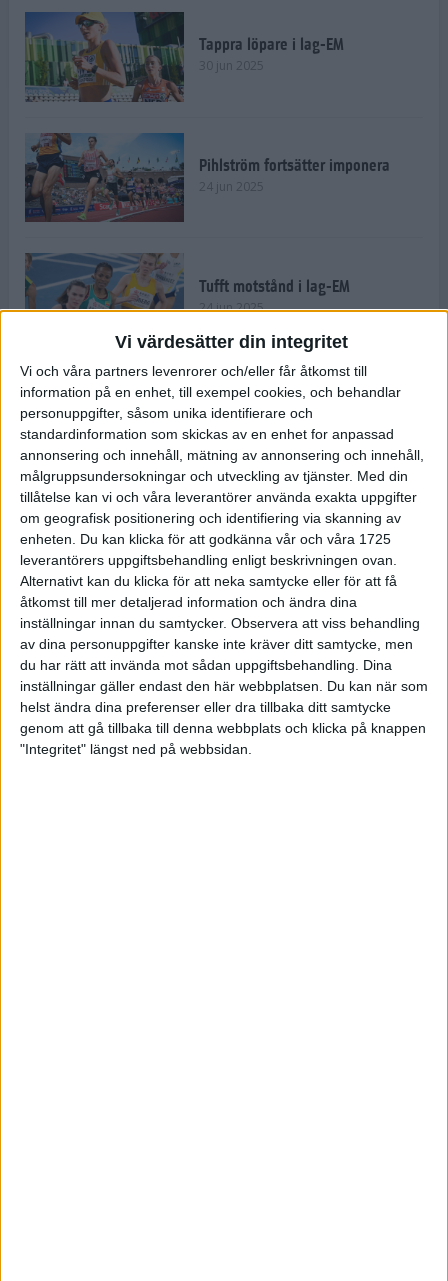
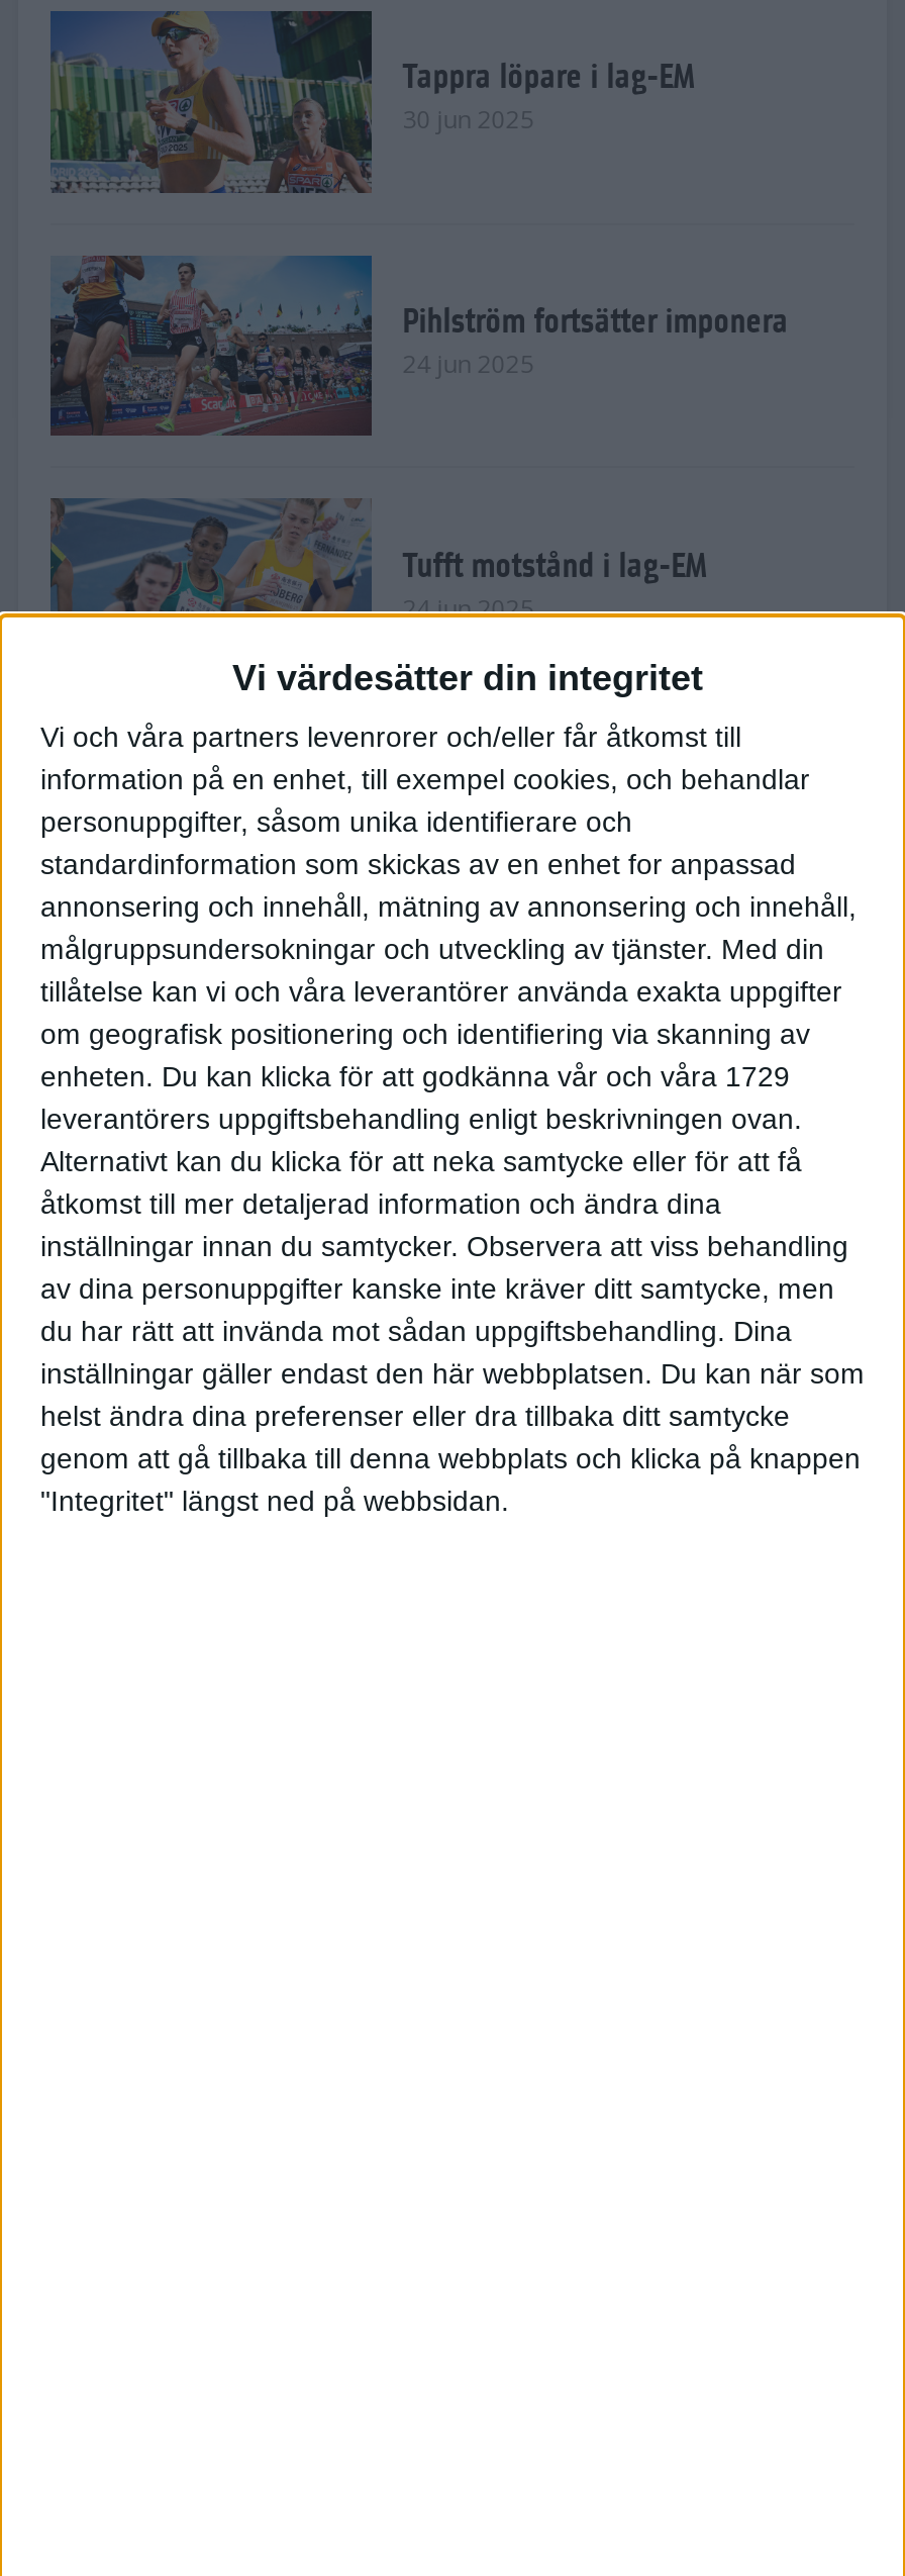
[20,531,391,547] enheten. Du kan klicka för att godkänna vår och våra 1725 -> [40,1061,790,1093] enheten. Du kan klicka för att godkänna vår och våra 1729

